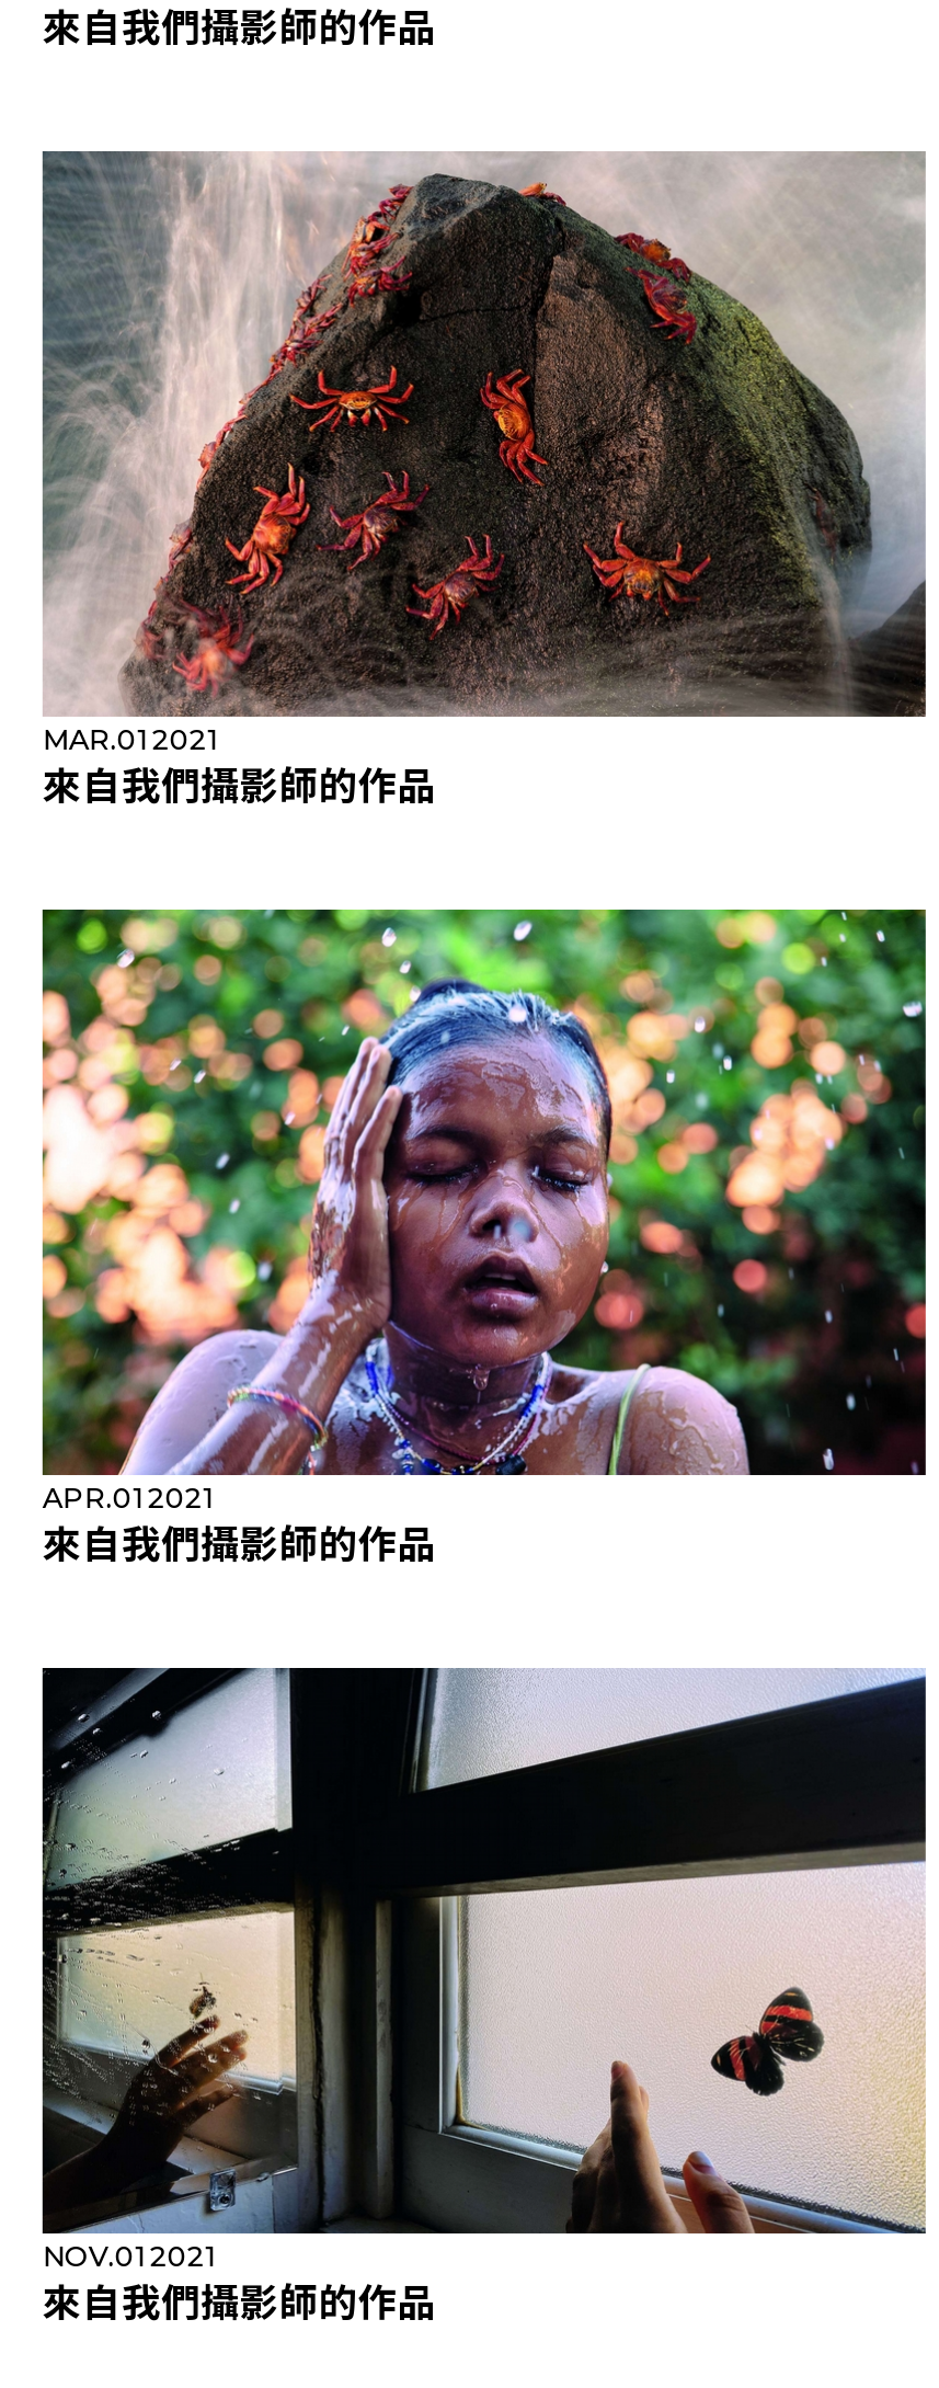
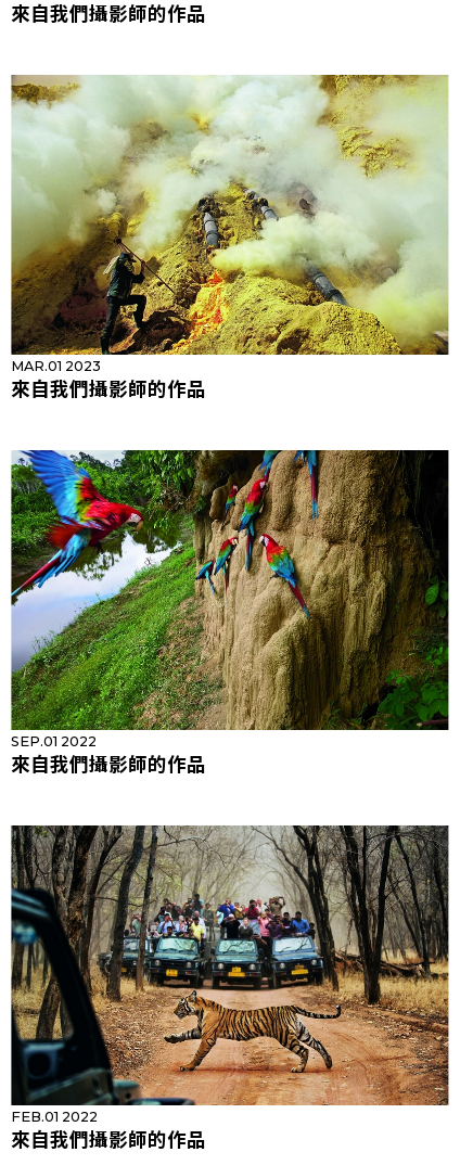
[42,149,927,757] [image] | MAR.01 2021 -> [11,75,449,374] [image] | MAR.01 2023
[39,907,927,1515] [image] | APR.01 2021 -> [10,449,449,750] [image] | SEP.01 2022
[42,1666,927,2273] [image] | NOV.01 2021 -> [11,824,449,1125] [image] | FEB.01 2022

